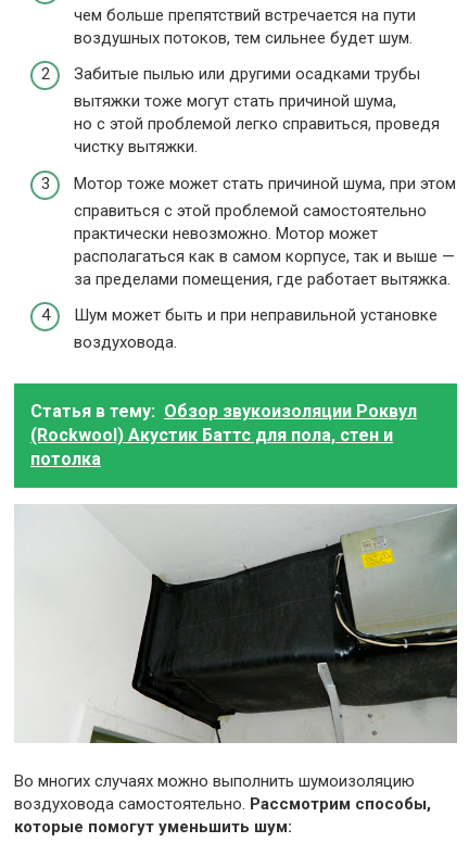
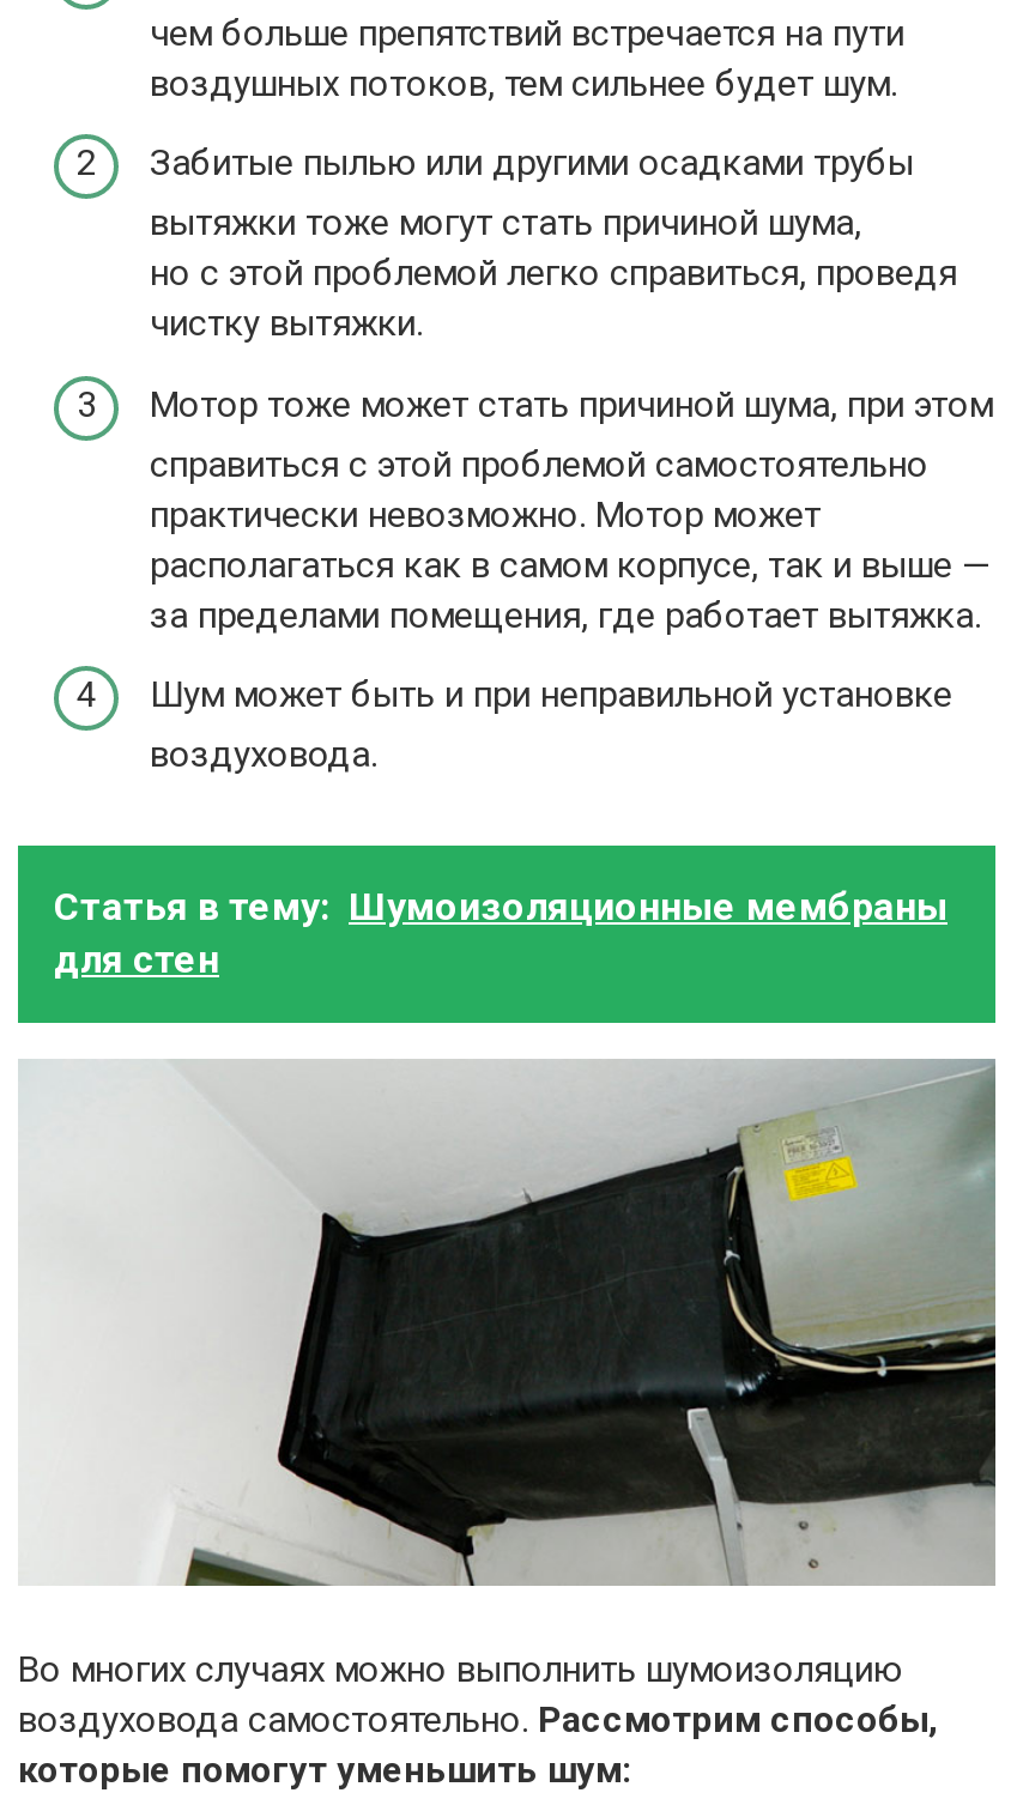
[30,401,417,469] Статья в тему: Обзор звукоизоляции Роквул | (Rockwool) Акустик Баттс для пола, стен и | потолка -> [54,884,948,982] Статья в тему: Шумоизоляционные мембраны | для стен

